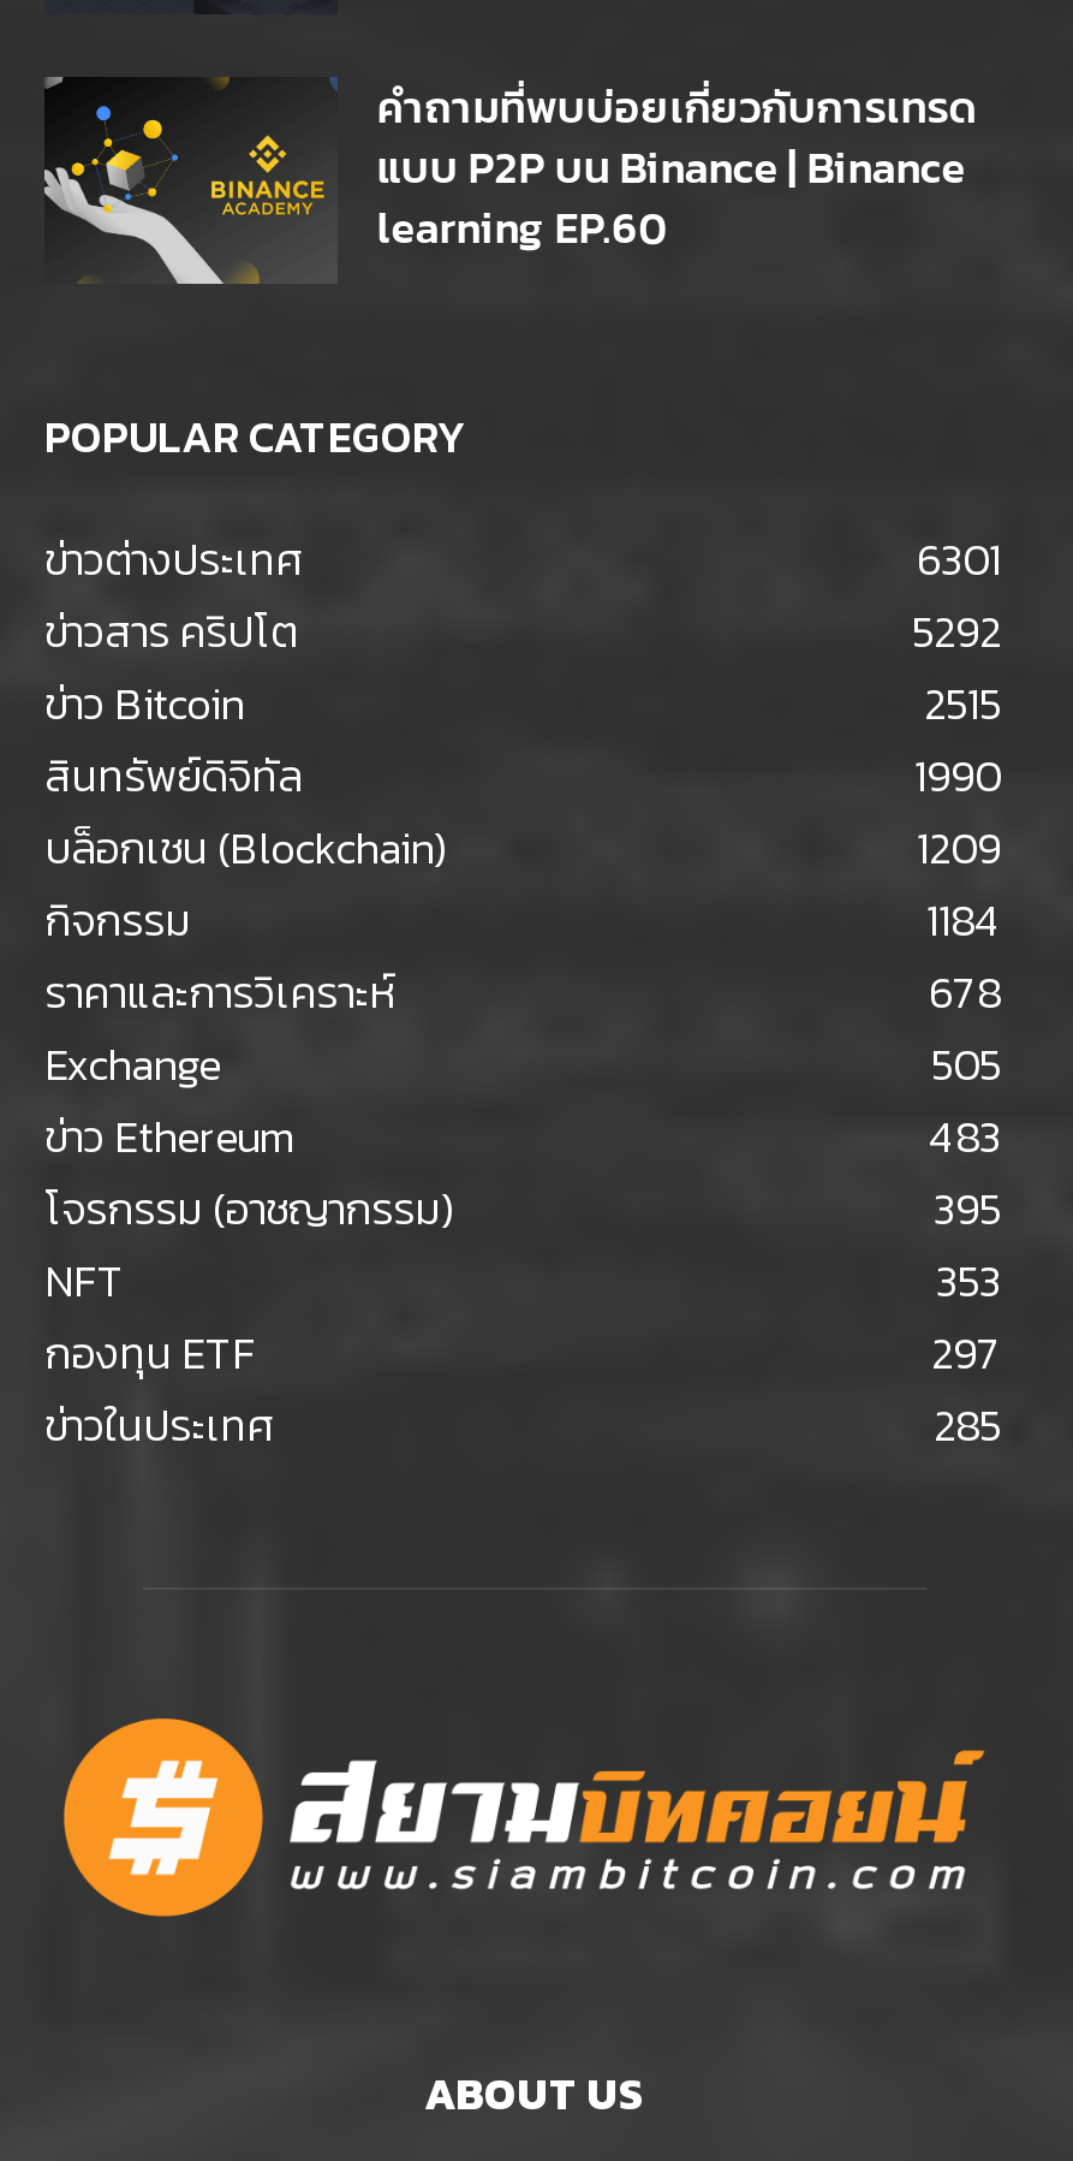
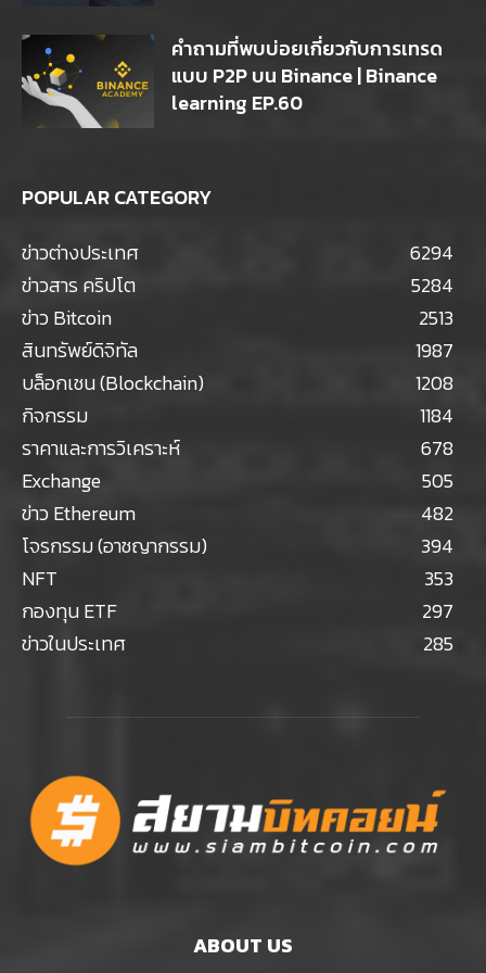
[917,526,1001,591] 6301 -> [410,237,453,267] 6294
[912,598,1001,663] 5292 -> [411,270,453,299] 5284
[924,670,1001,735] 2515 -> [419,303,453,332] 2513
[914,742,1001,807] 1990 -> [415,335,453,365] 1987
[917,815,1001,880] 1209 -> [415,368,453,397] 1208
[929,1103,1001,1168] 483 -> [421,498,453,527] 482
[934,1175,1001,1240] 395 -> [421,531,453,560] 394

